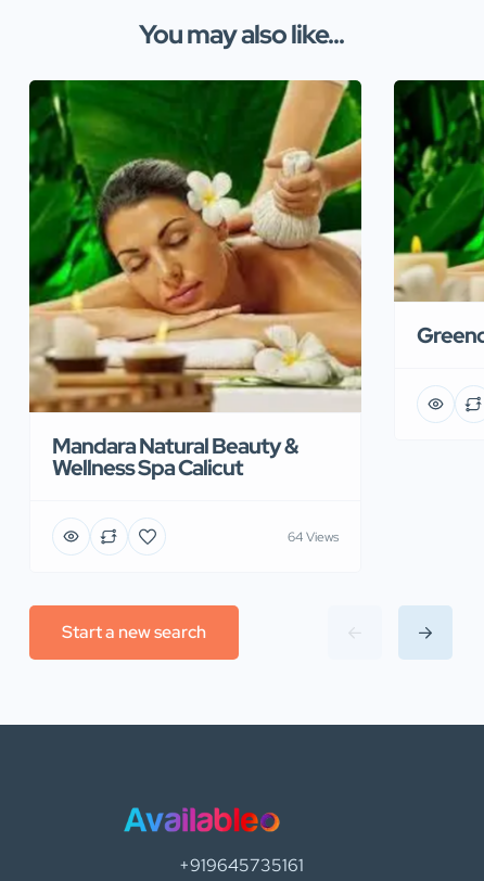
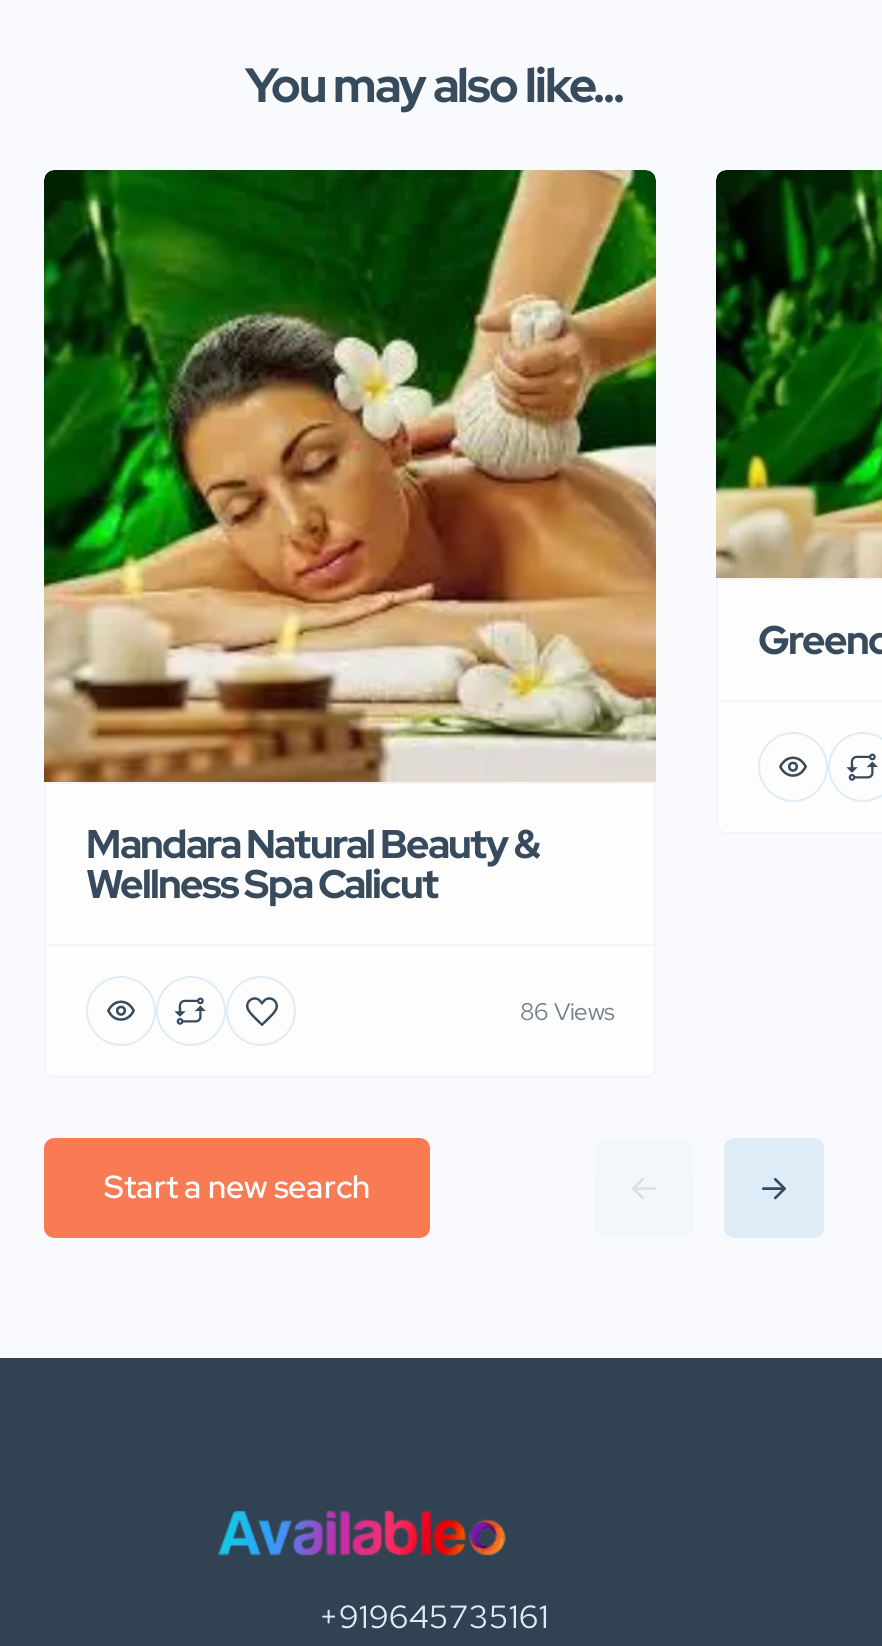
[288,528,339,545] 64 Views -> [520,995,614,1027] 86 Views

